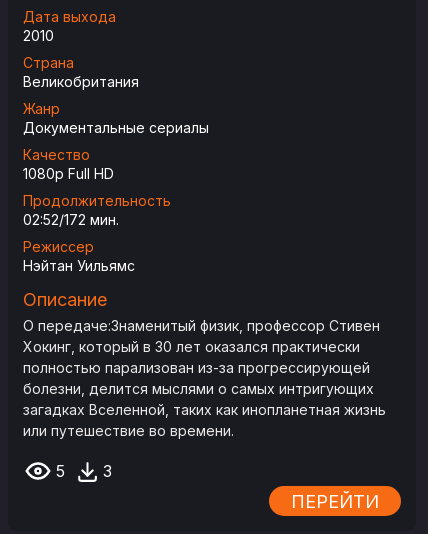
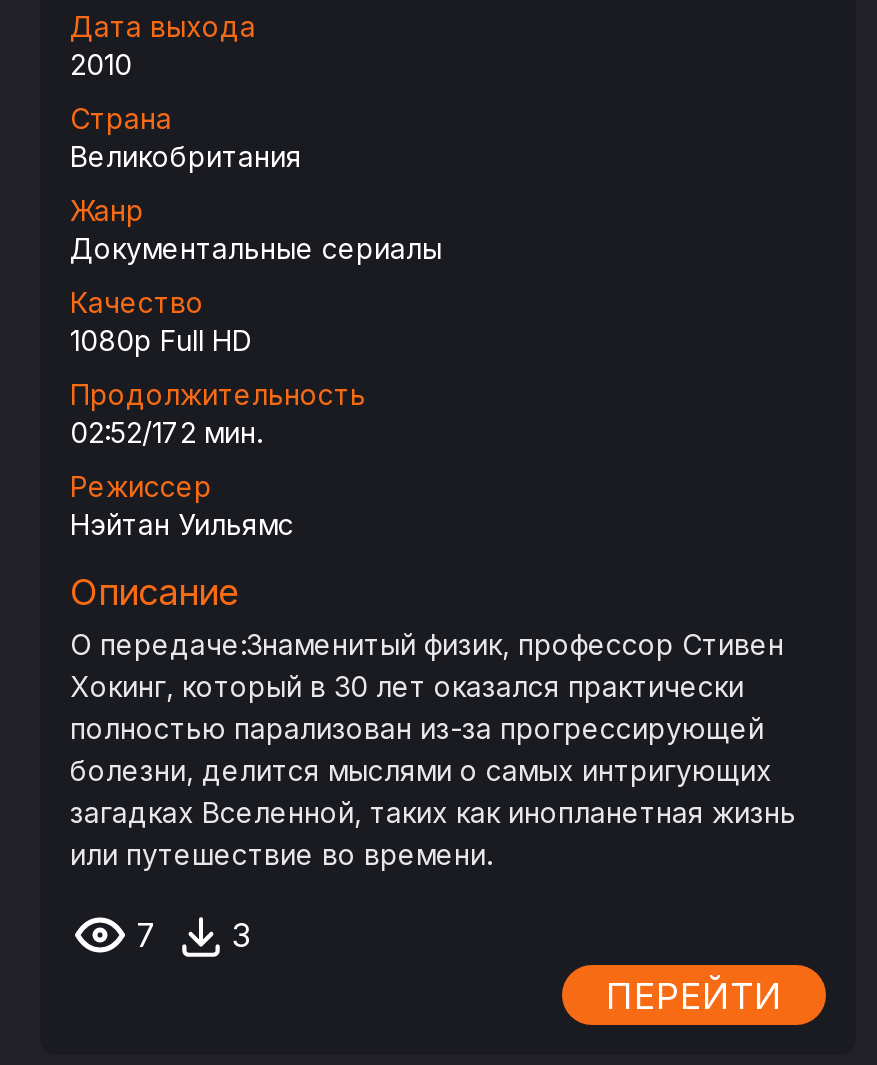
[56,461,112,481] 5 3 -> [136,915,250,955] 7 3

